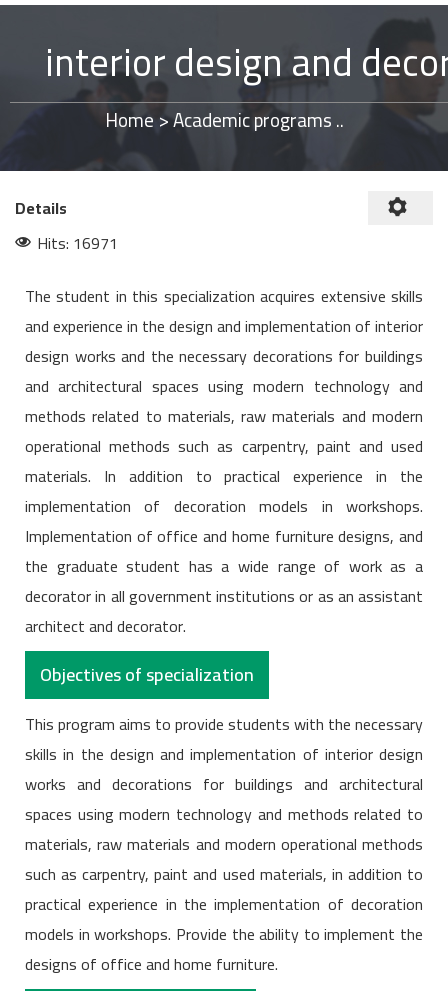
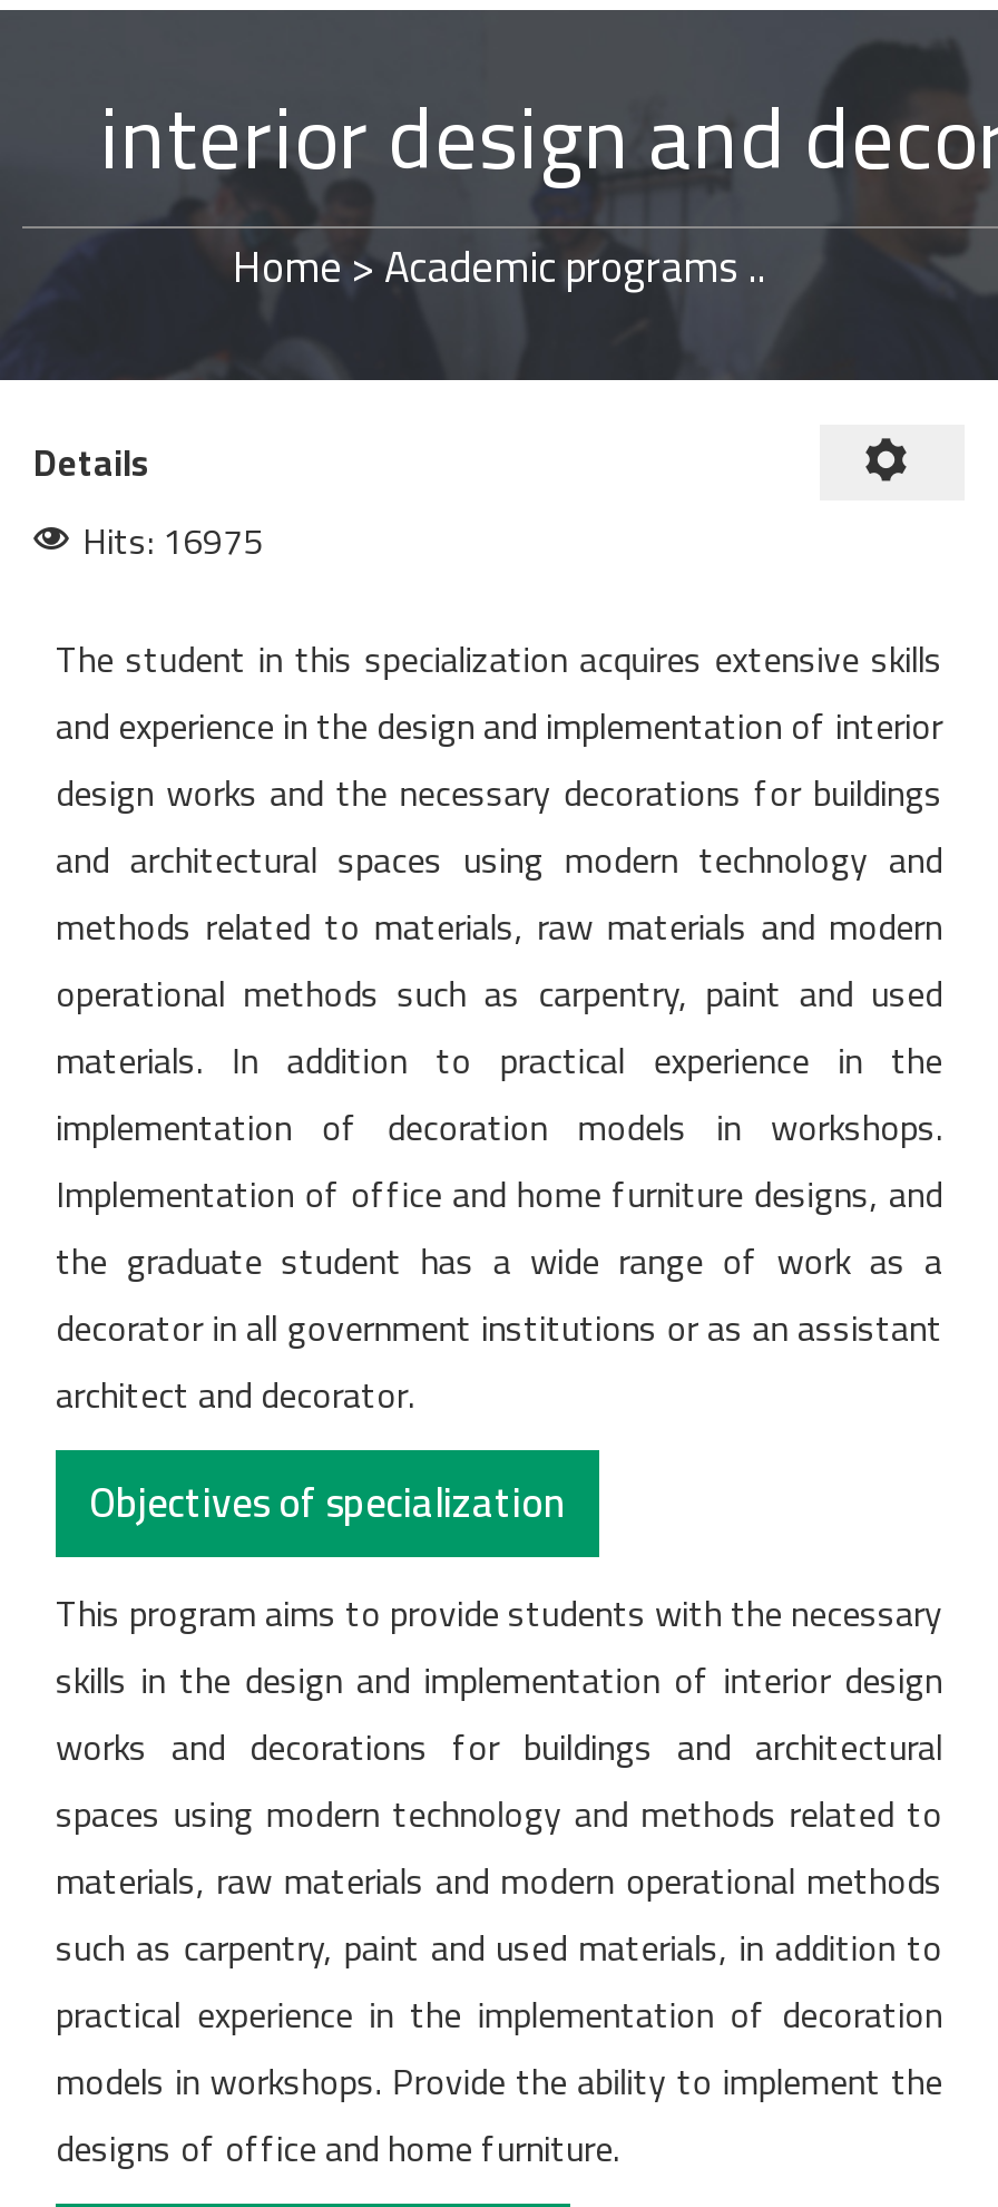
[37,228,118,258] Hits: 16971 -> [82,507,263,574] Hits: 16975

